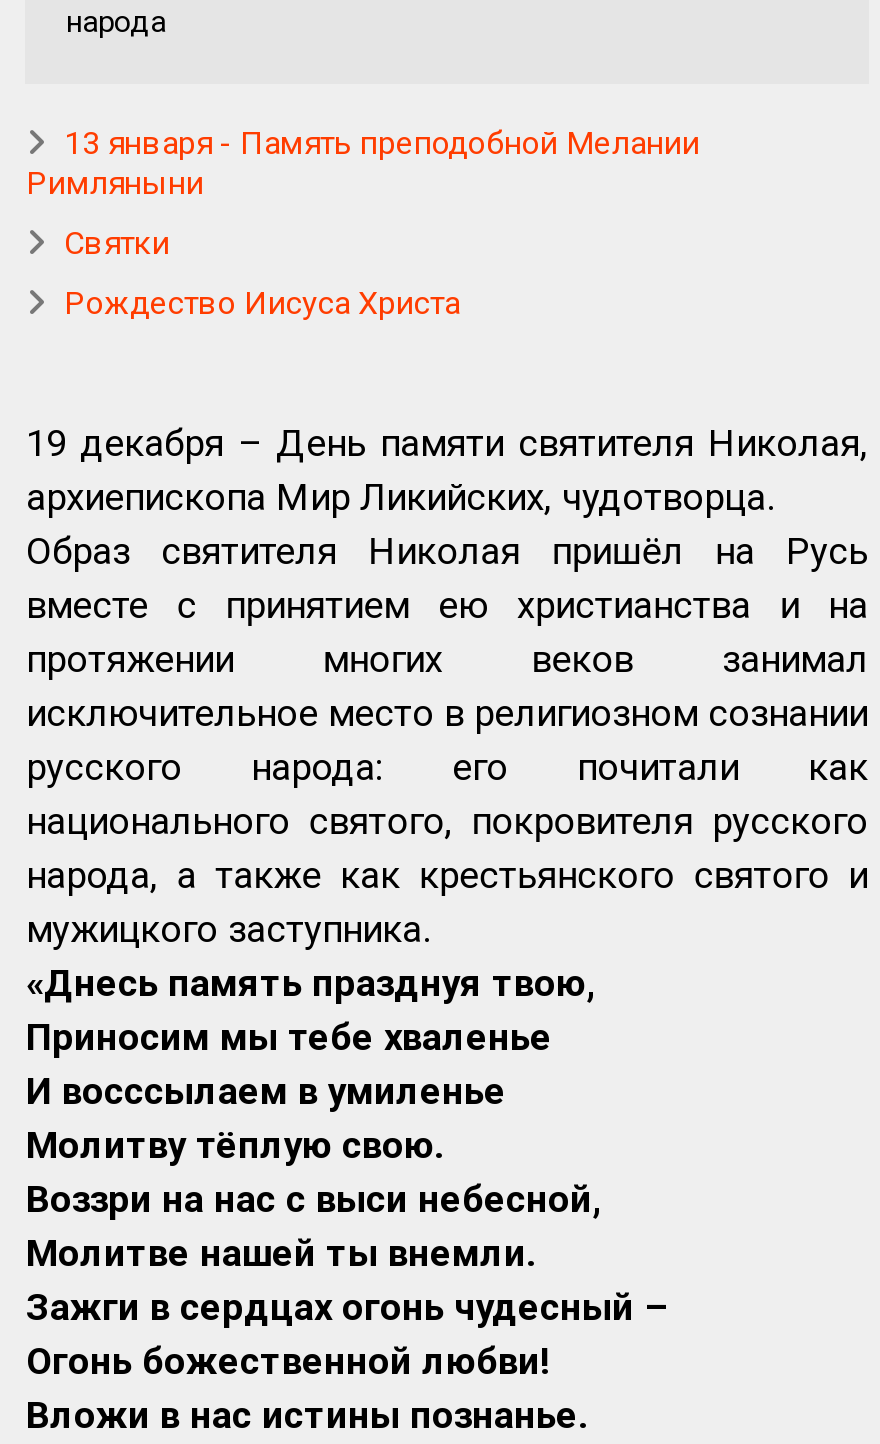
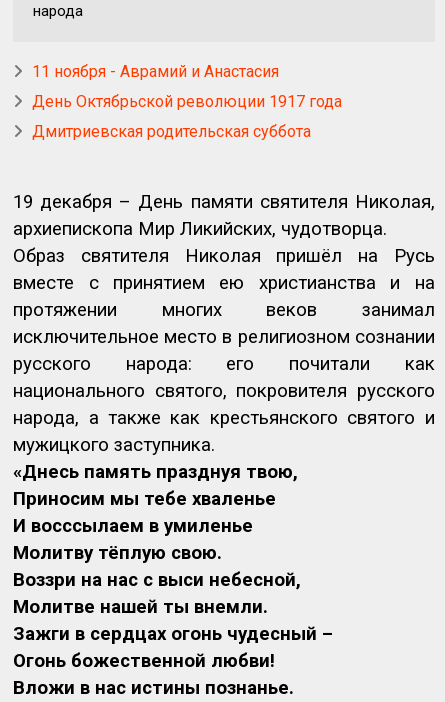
[26,124,700,202] 13 января - Память преподобной Мелании | Римляныни -> [32,62,279,81] 11 ноября - Аврамий и Анастасия
[64,224,170,262] Святки -> [32,92,342,111] День Октябрьской революции 1917 года
[64,284,460,322] Рождество Иисуса Христа -> [32,122,311,141] Дмитриевская родительская суббота

